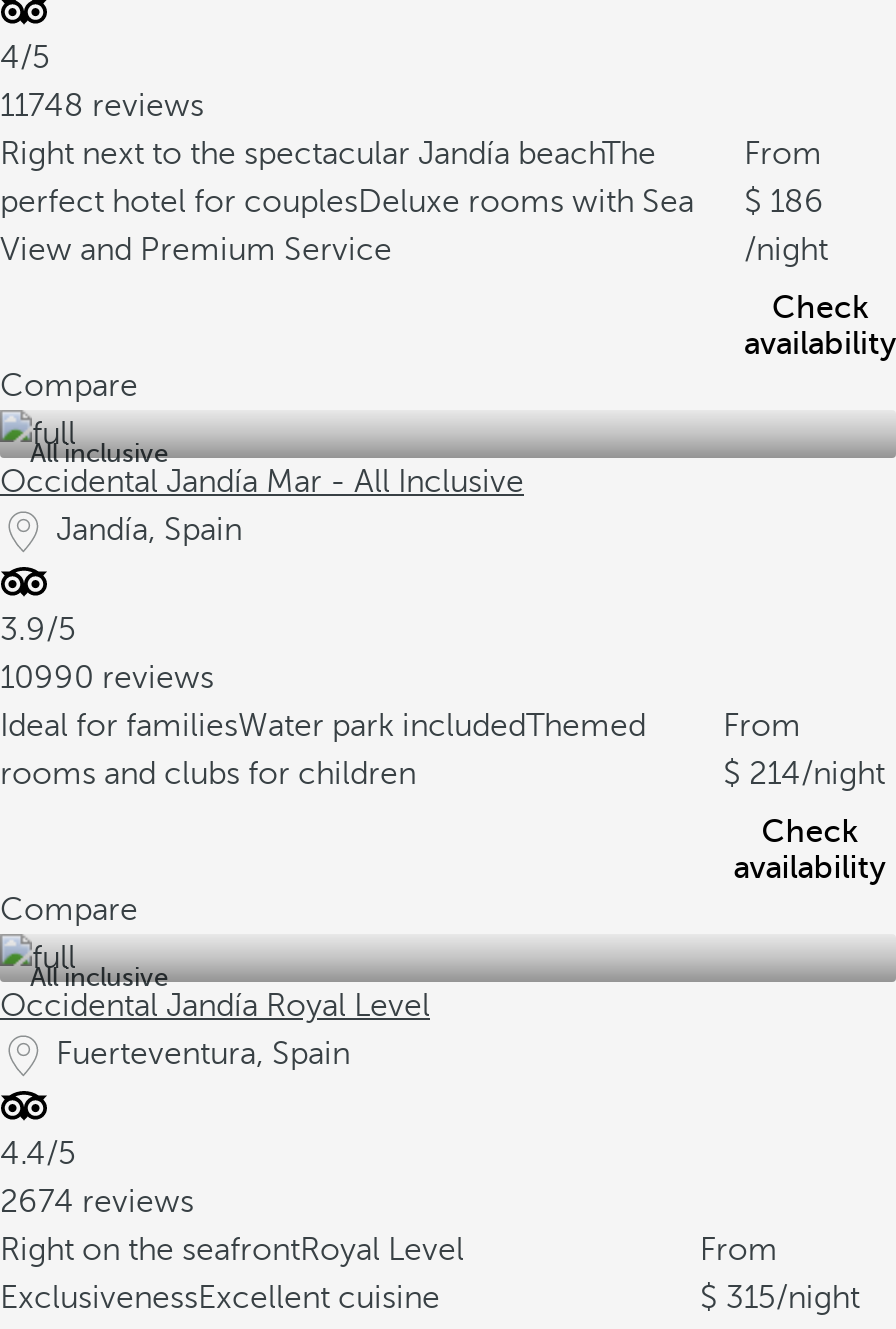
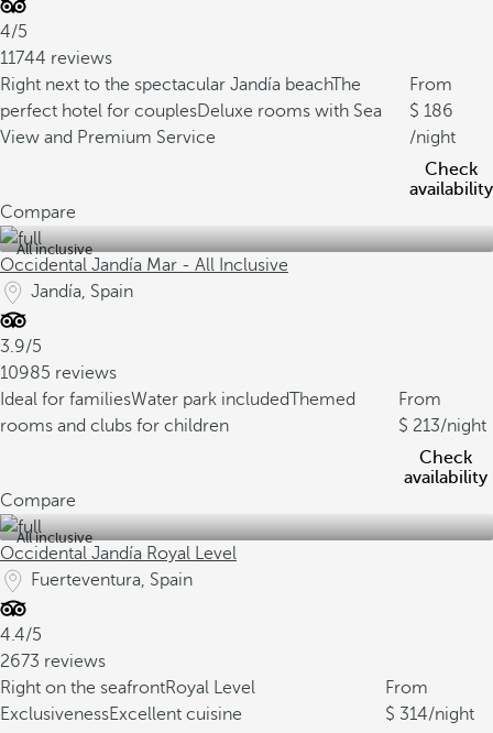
[0,88,204,124] 11748 reviews -> [0,48,112,68] 11744 reviews
[0,660,214,696] 10990 reviews -> [0,363,117,383] 10985 reviews
[749,756,885,792] 214/night -> [412,416,486,436] 213/night
[0,1184,194,1220] 2674 reviews -> [0,652,106,671] 2673 reviews
[726,1280,860,1316] 315/night -> [399,704,474,724] 314/night

